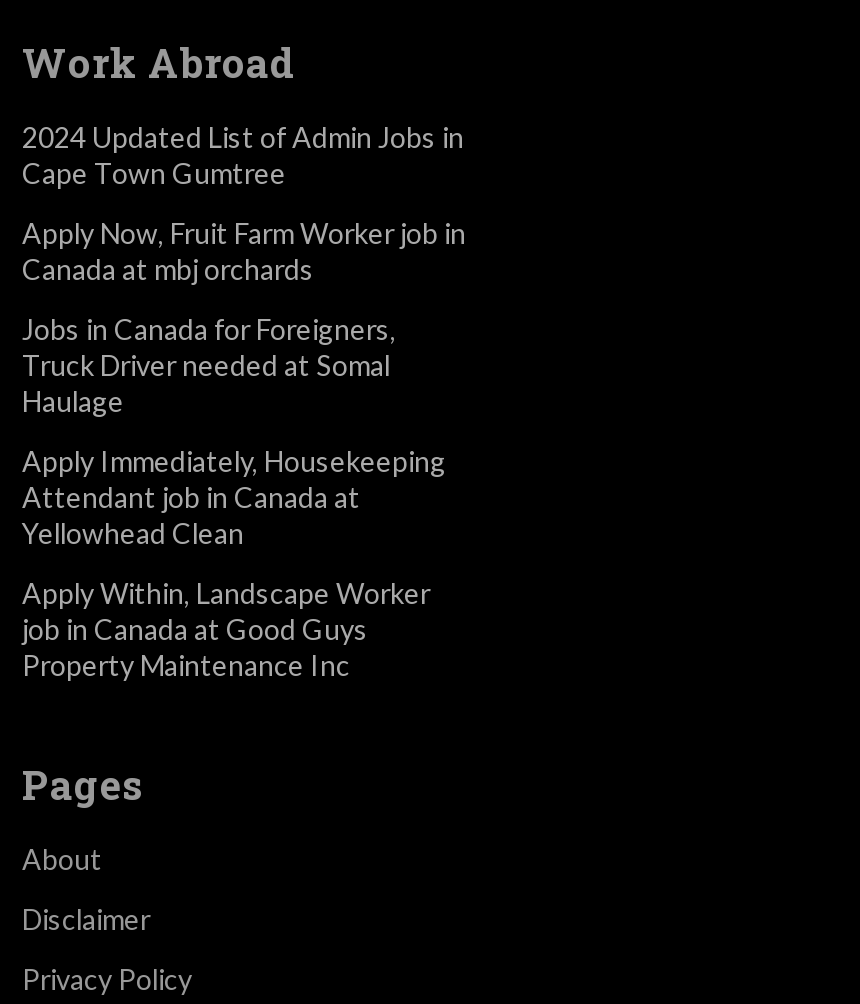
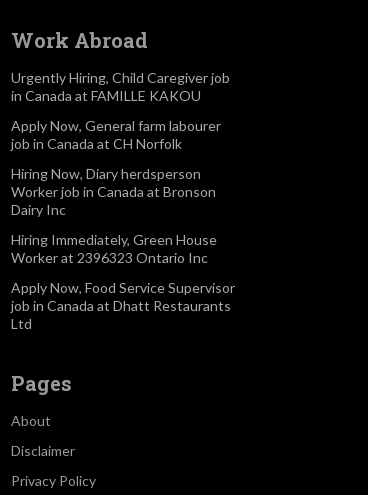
[22,119,464,189] 2024 Updated List of Admin Jobs in | Cape Town Gumtree -> [11,69,230,104] Urgently Hiring, Child Caregiver job | in Canada at FAMILLE KAKOU
[22,215,466,285] Apply Now, Fruit Farm Worker job in | Canada at mbj orchards -> [11,117,221,152] Apply Now, General farm labourer | job in Canada at CH Norfolk
[22,311,396,417] Jobs in Canada for Foreigners, | Truck Driver needed at Somal | Haulage -> [11,165,216,218] Hiring Now, Diary herdsperson | Worker job in Canada at Bronson | Dairy Inc
[22,443,446,549] Apply Immediately, Housekeeping | Attendant job in Canada at | Yellowhead Clean -> [11,231,217,266] Hiring Immediately, Green House | Worker at 2396323 Ontario Inc
[22,575,430,681] Apply Within, Landscape Worker | job in Canada at Good Guys | Property Maintenance Inc -> [11,279,235,332] Apply Now, Food Service Supervisor | job in Canada at Dhatt Restaurants | Ltd

